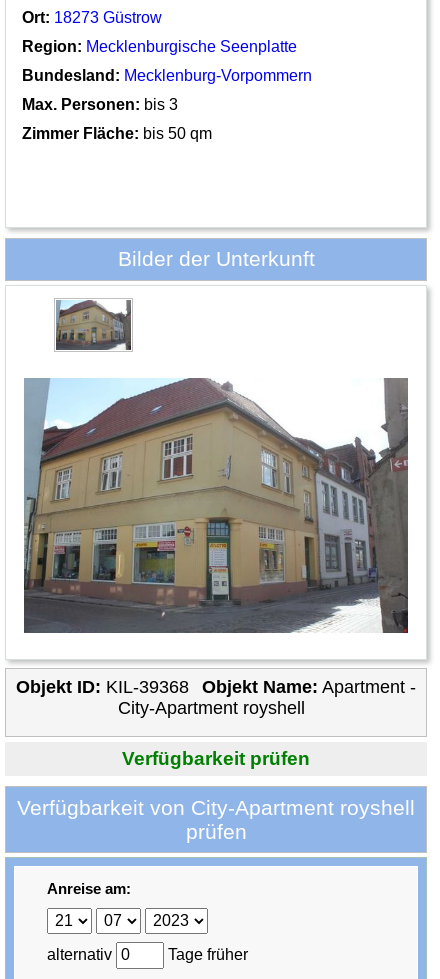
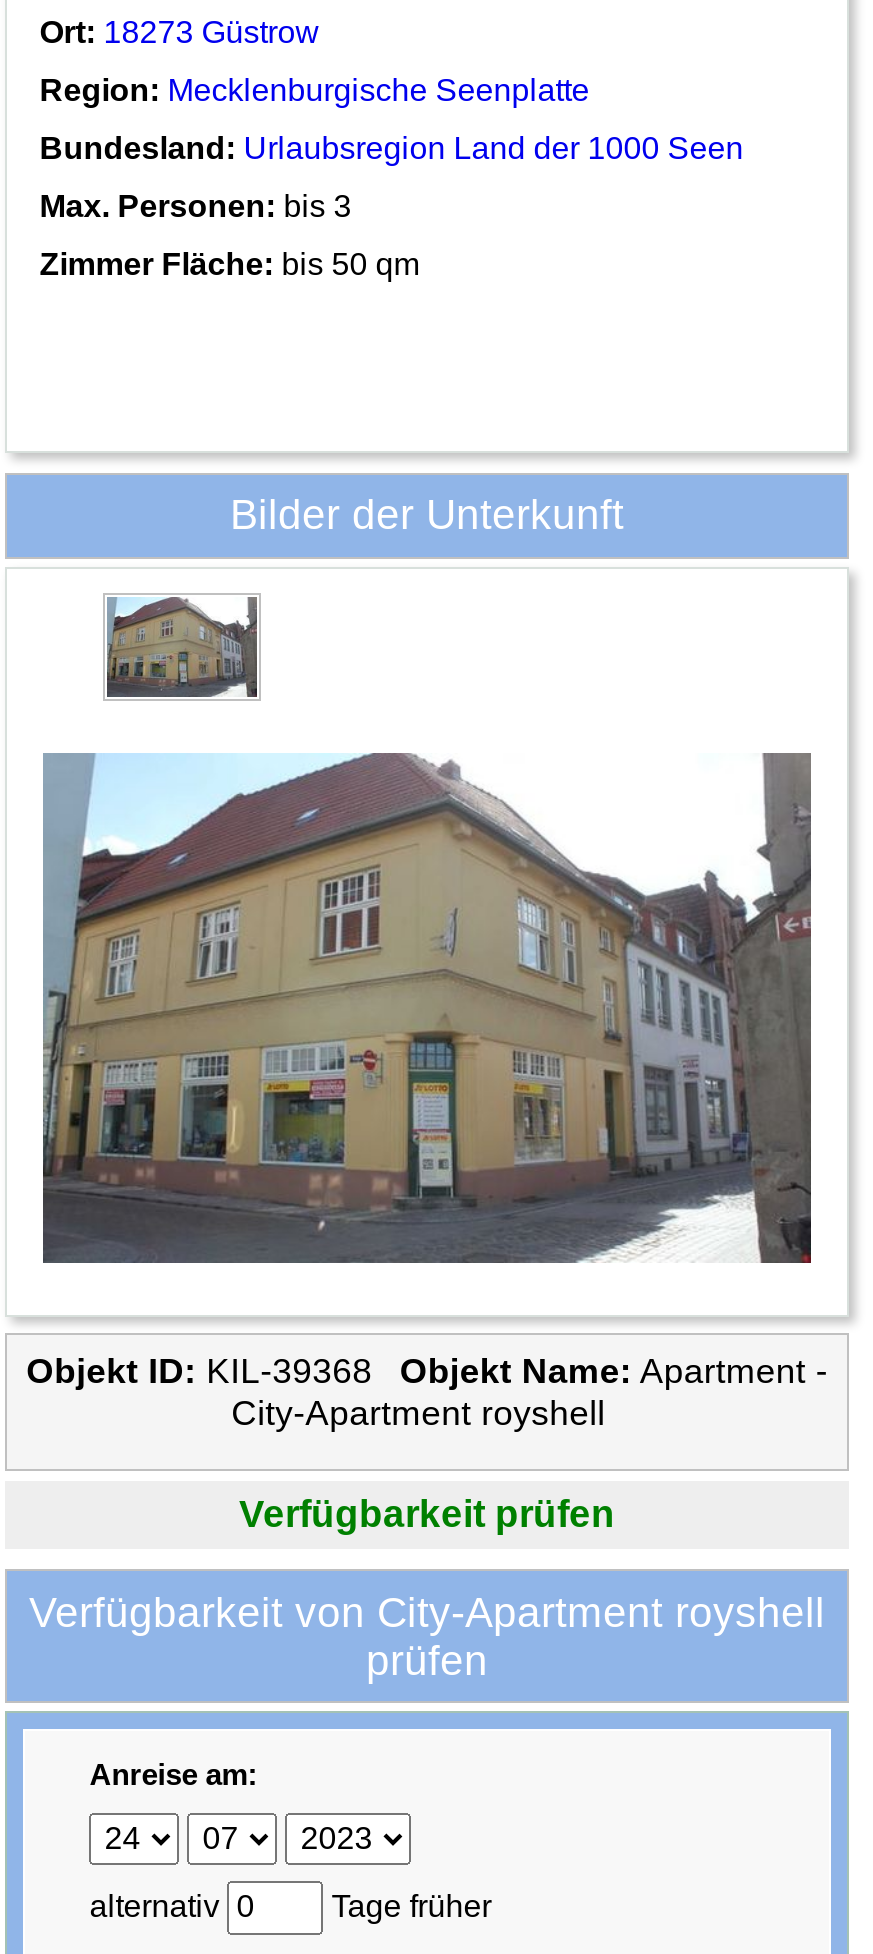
[22,67,312,84] Bundesland: Mecklenburg-Vorpommern -> [39,130,743,164] Bundesland: Urlaubsregion Land der 1000 Seen

